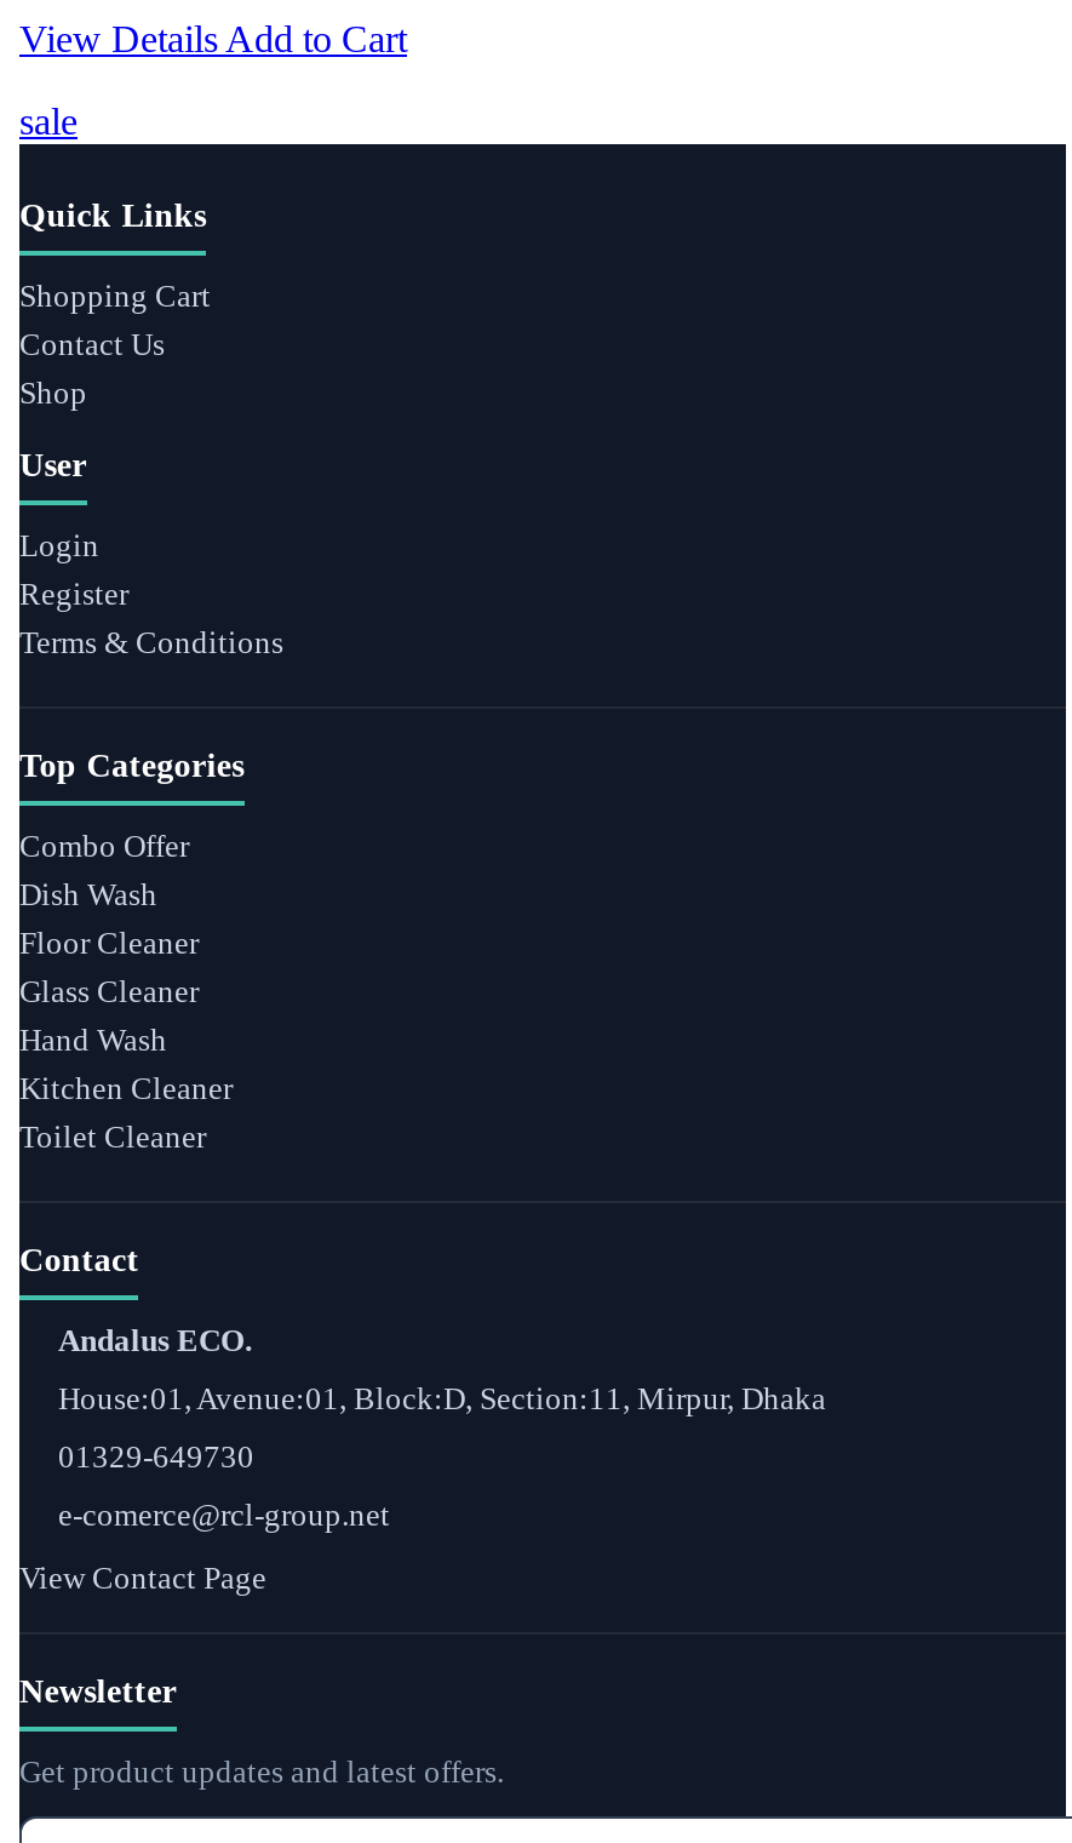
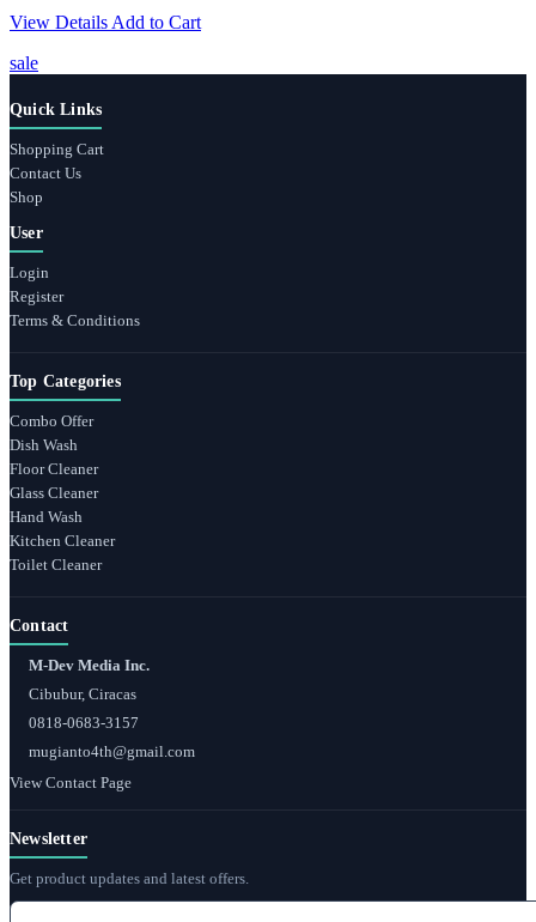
[58,1323,252,1360] Andalus ECO. -> [29,656,150,674] M-Dev Media Inc.
[58,1382,826,1418] House:01, Avenue:01, Block:D, Section:11, Mirpur, Dhaka -> [29,684,136,702] Cibubur, Ciracas
[58,1440,254,1476] 01329-649730 -> [29,713,139,731] 0818-0683-3157
[58,1498,390,1534] e-comerce@rcl-group.net -> [29,742,195,760] mugianto4th@gmail.com

